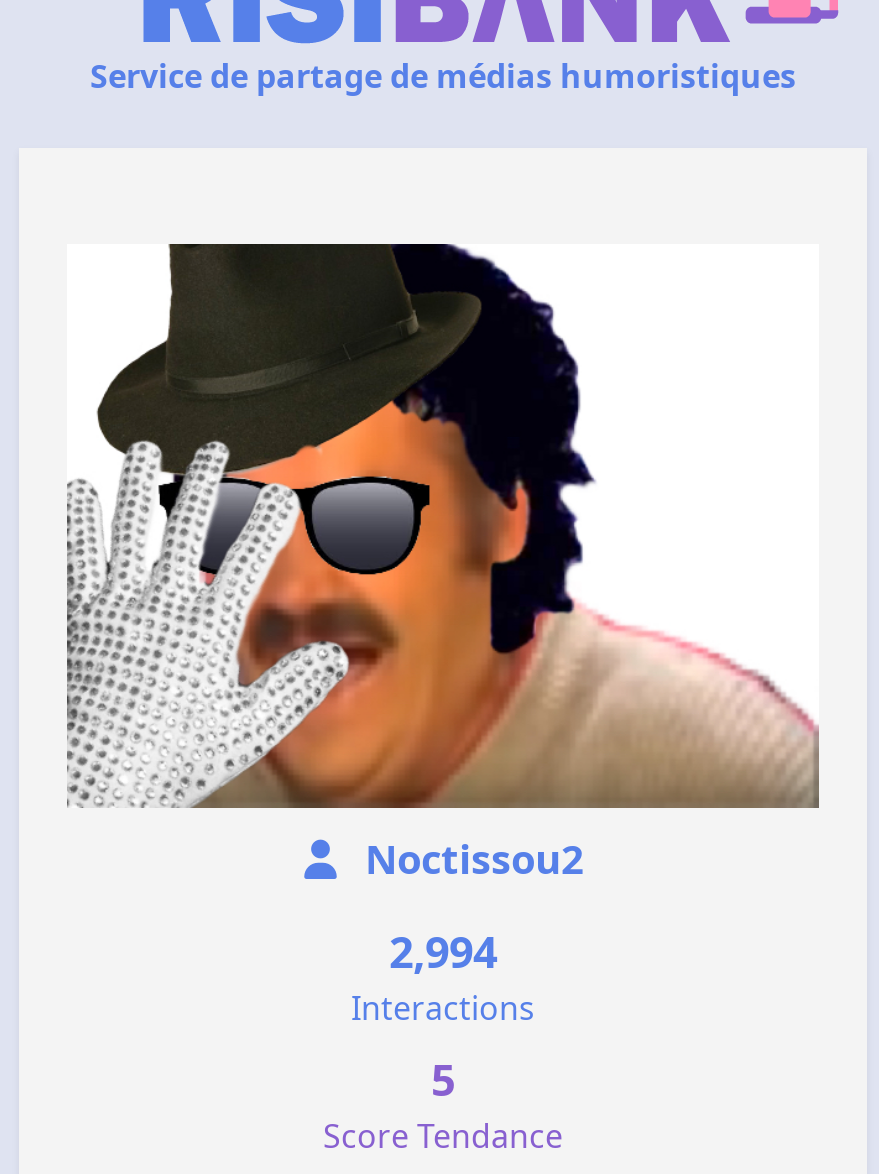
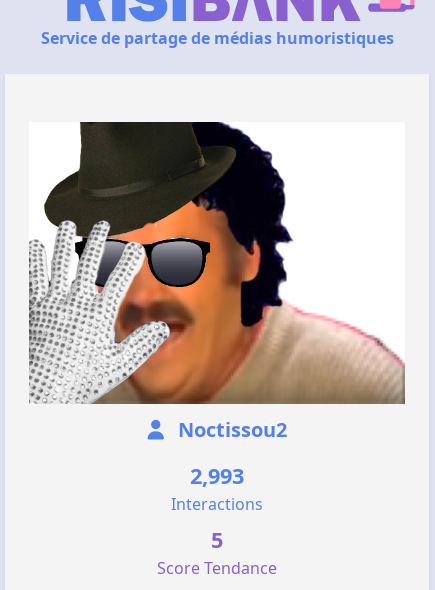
[389,921,497,979] 2,994 -> [190,460,244,489] 2,993

